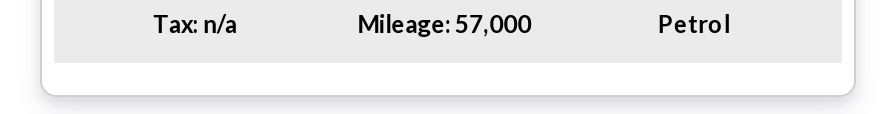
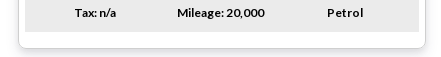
[357,9,531,39] Mileage: 57,000 -> [177,4,264,19] Mileage: 20,000

